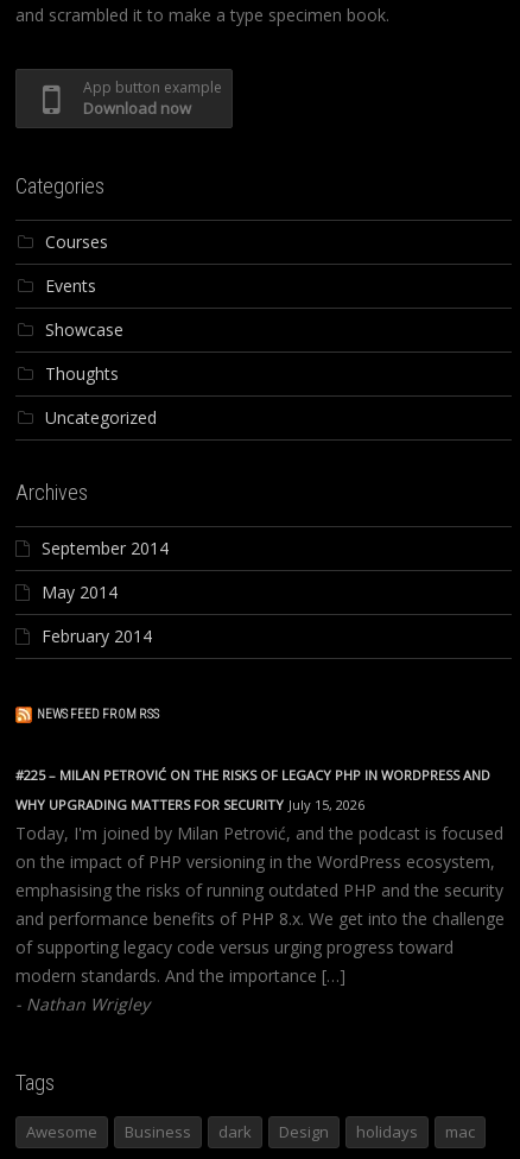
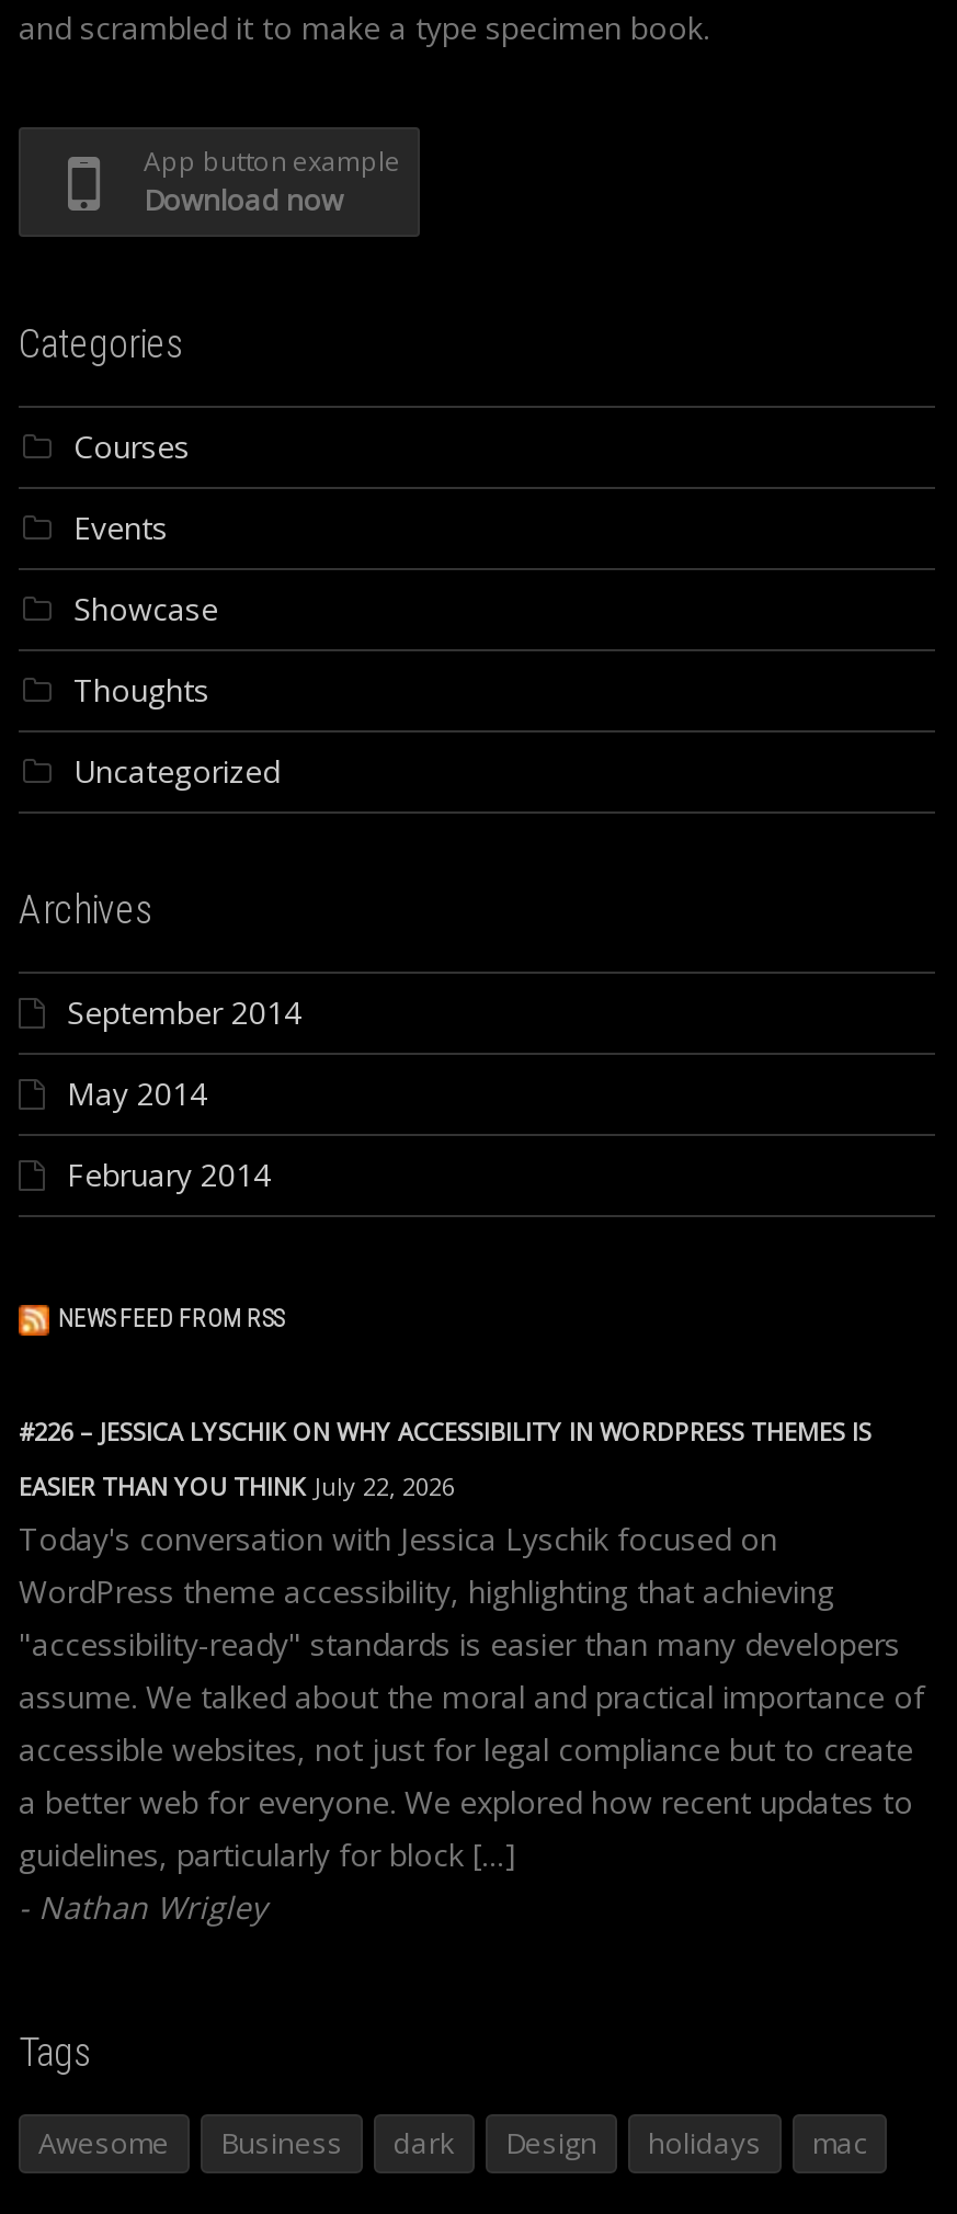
[15,766,490,784] #225 – MILAN PETROVIĆ ON THE RISKS OF LEGACY PHP IN WORDPRESS AND -> [19,1414,871,1447] #226 – JESSICA LYSCHIK ON WHY ACCESSIBILITY IN WORDPRESS THEMES IS
[15,796,505,987] WHY UPGRADING MATTERS FOR SECURITY July 15, 2026 | Today, I'm joined by Milan Petrović, and the podcast is focused | on the impact of PHP versioning in the WordPress ecosystem, | emphasising the risks of running outdated PHP and the security | and performance benefits of PHP 8.x. We get into the challenge | of supporting legacy code versus urging progress toward | modern standards. And the importance […] -> [19,1469,924,1875] EASIER THAN YOU THINK July 22, 2026 | Today's conversation with Jessica Lyschik focused on | WordPress theme accessibility, highlighting that achieving | "accessibility-ready" standards is easier than many developers | assume. We talked about the moral and practical importance of | accessible websites, not just for legal compliance but to create | a better web for everyone. We explored how recent updates to | guidelines, particularly for block […]

